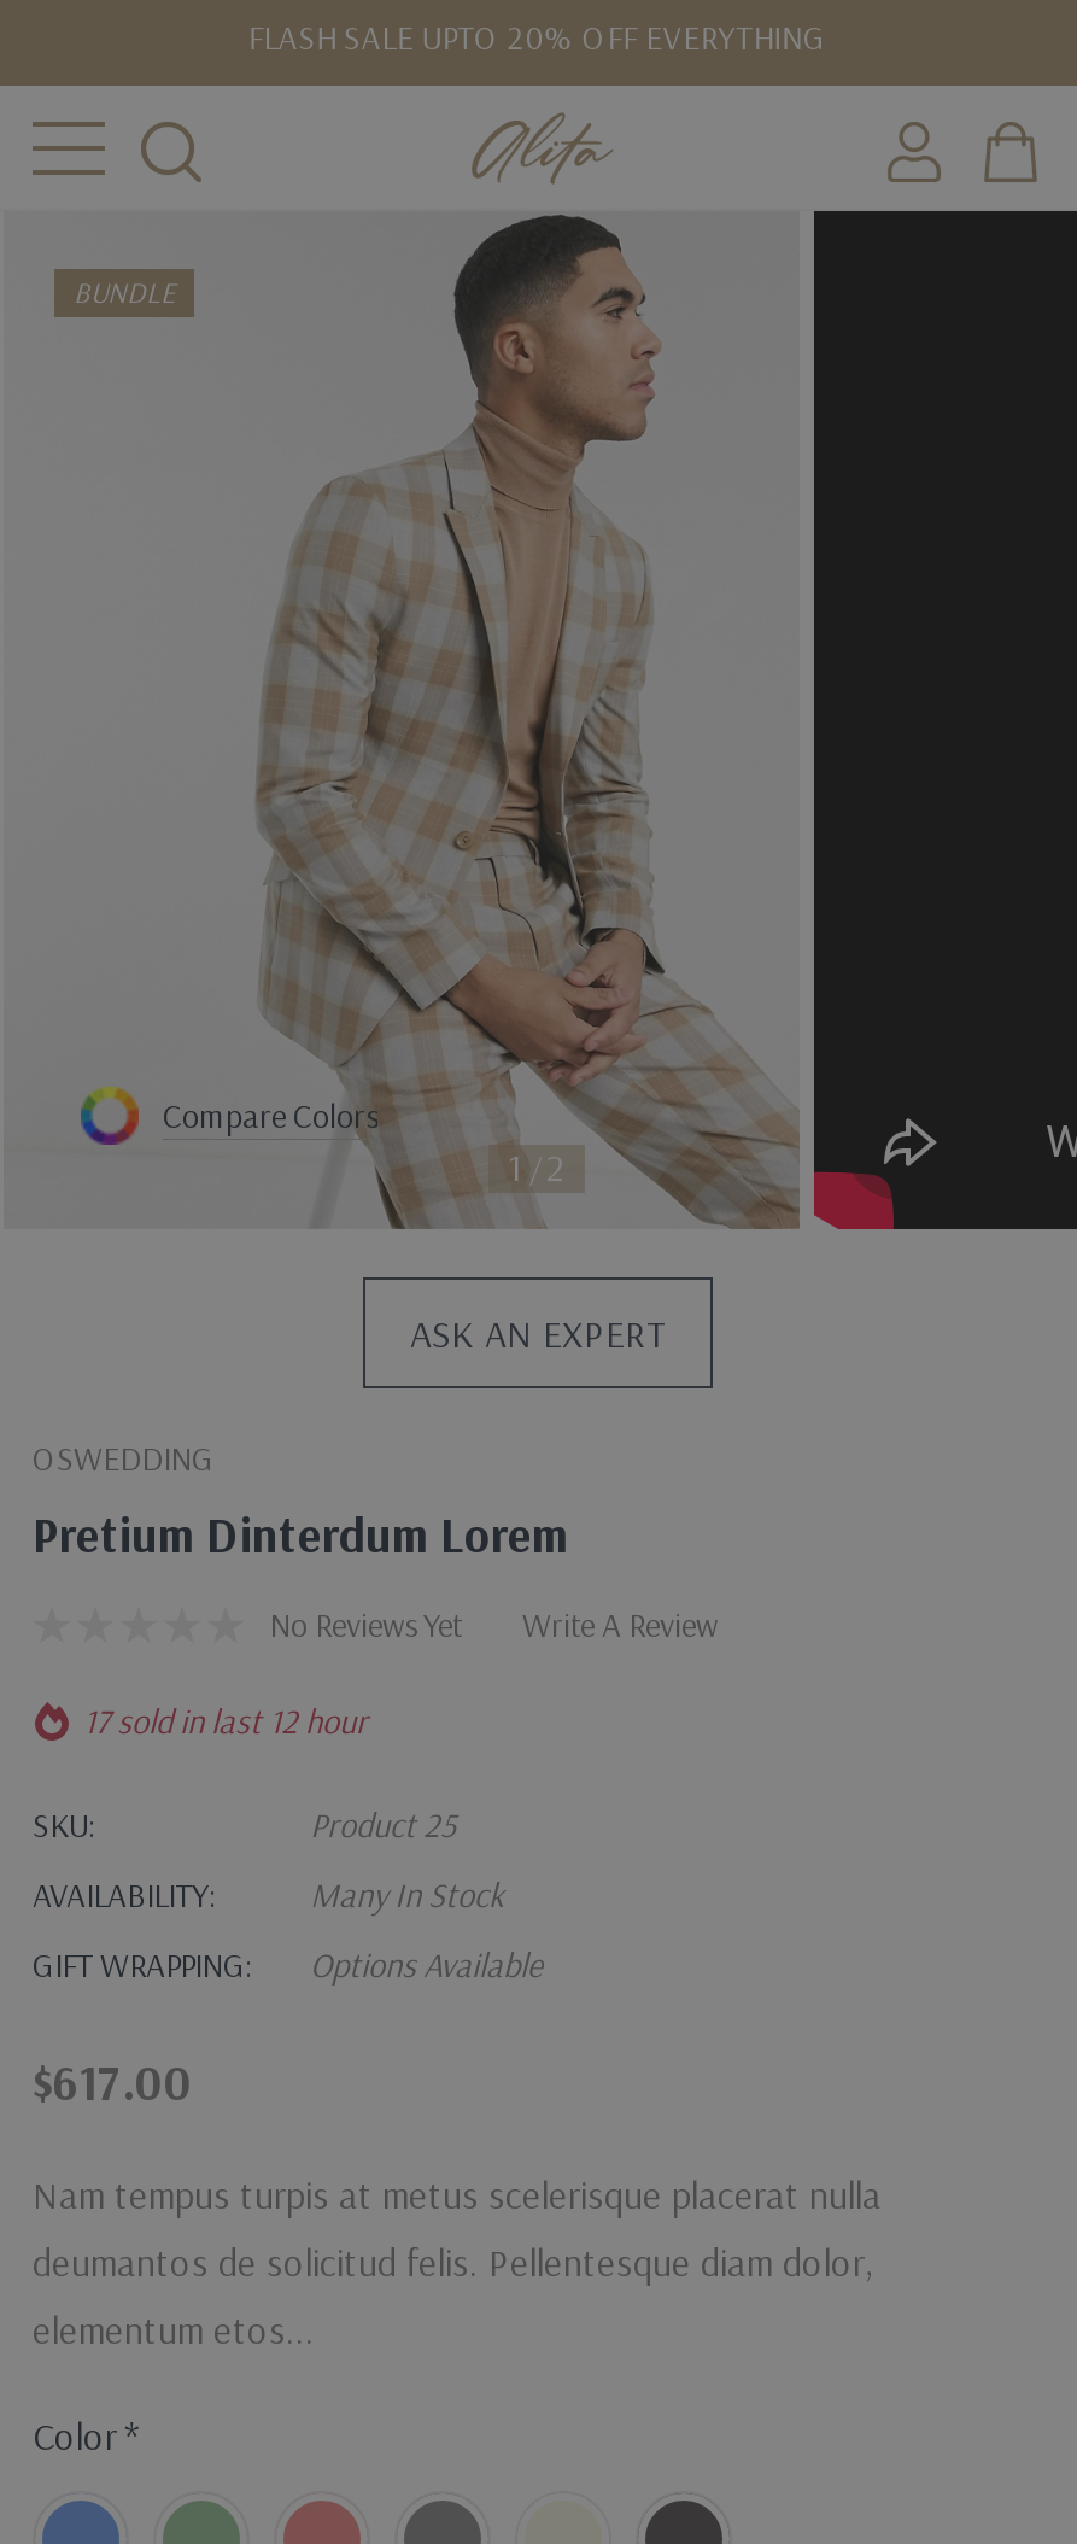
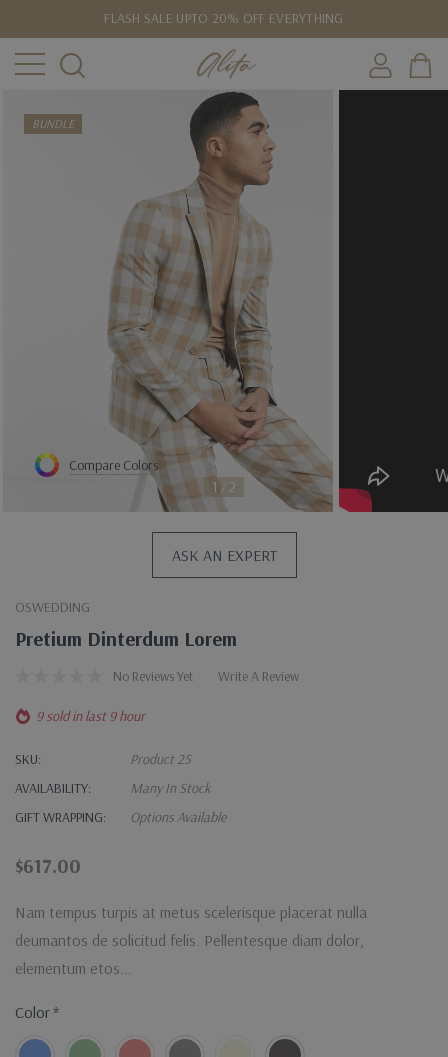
[83,1700,368,1743] 17 sold in last 12 hour -> [36,707,145,725] 9 sold in last 9 hour

